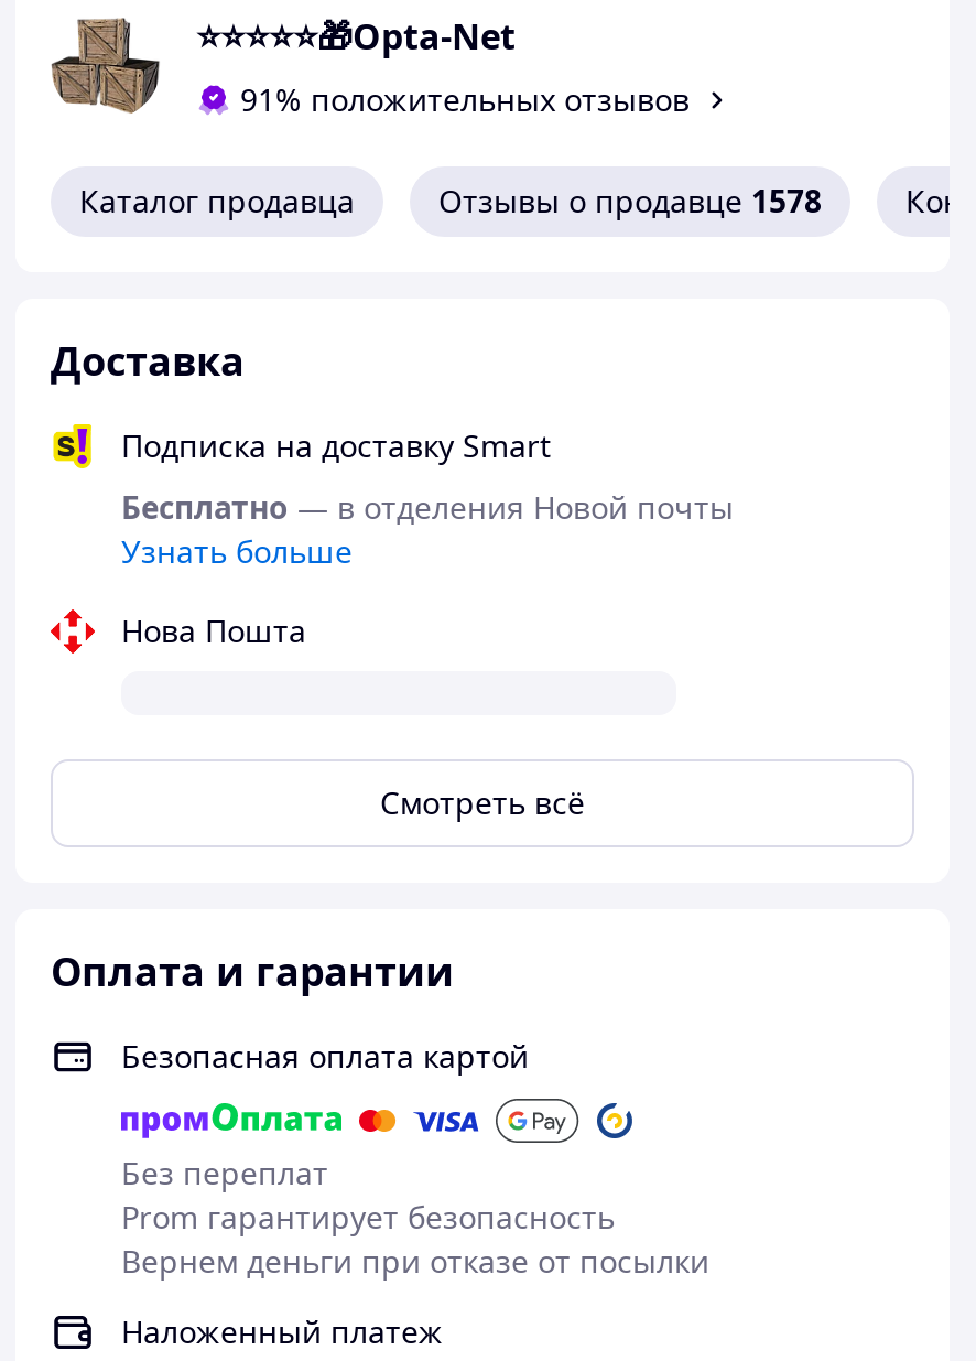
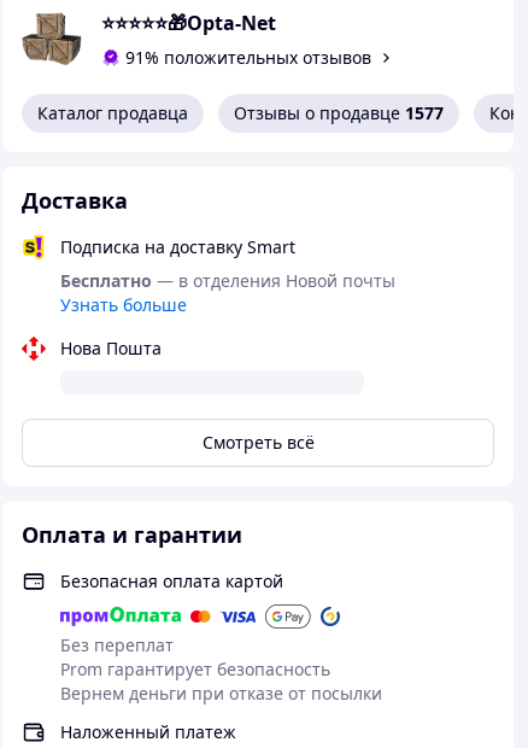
[438,180,822,222] Отзывы о продавце 1578 -> [234,101,444,124] Отзывы о продавце 1577

